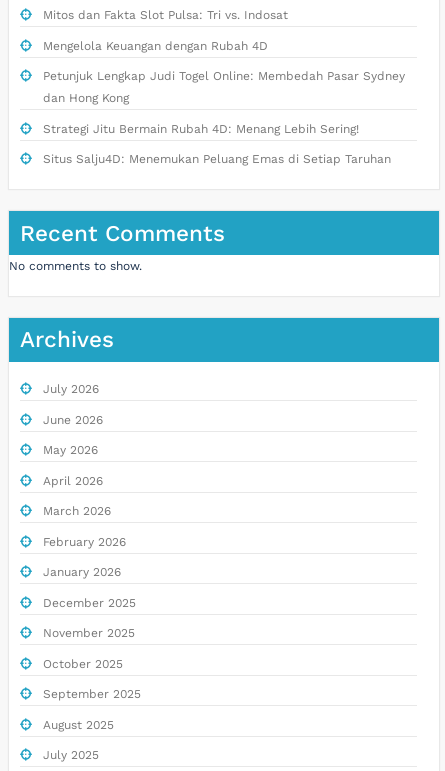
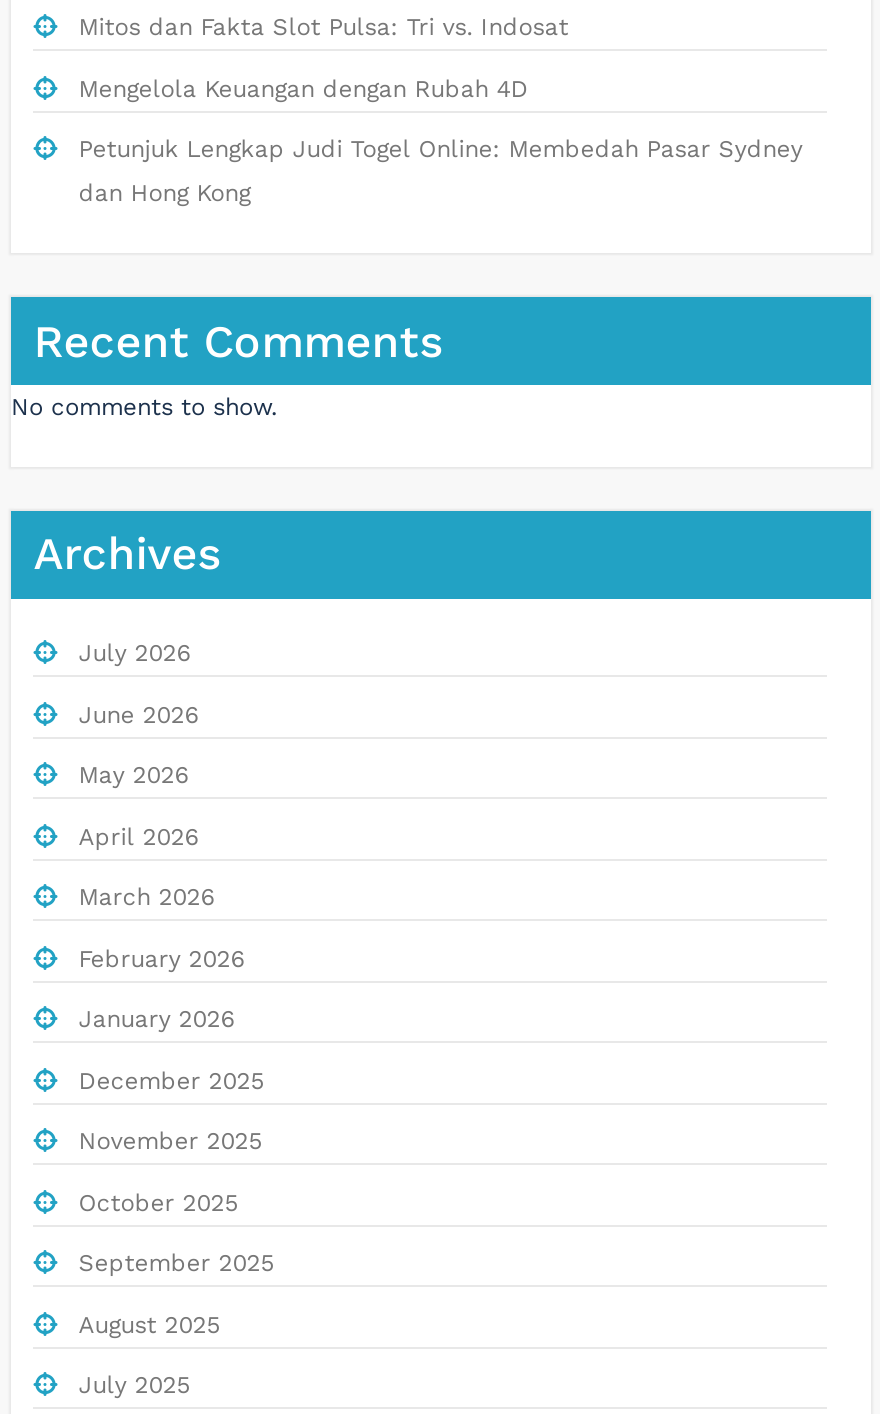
[43,122,391,166] Strategi Jitu Bermain Rubah 4D: Menang Lebih Sering! | Situs Salju4D: Menemukan Peluang Emas di Setiap Taruhan -> none

